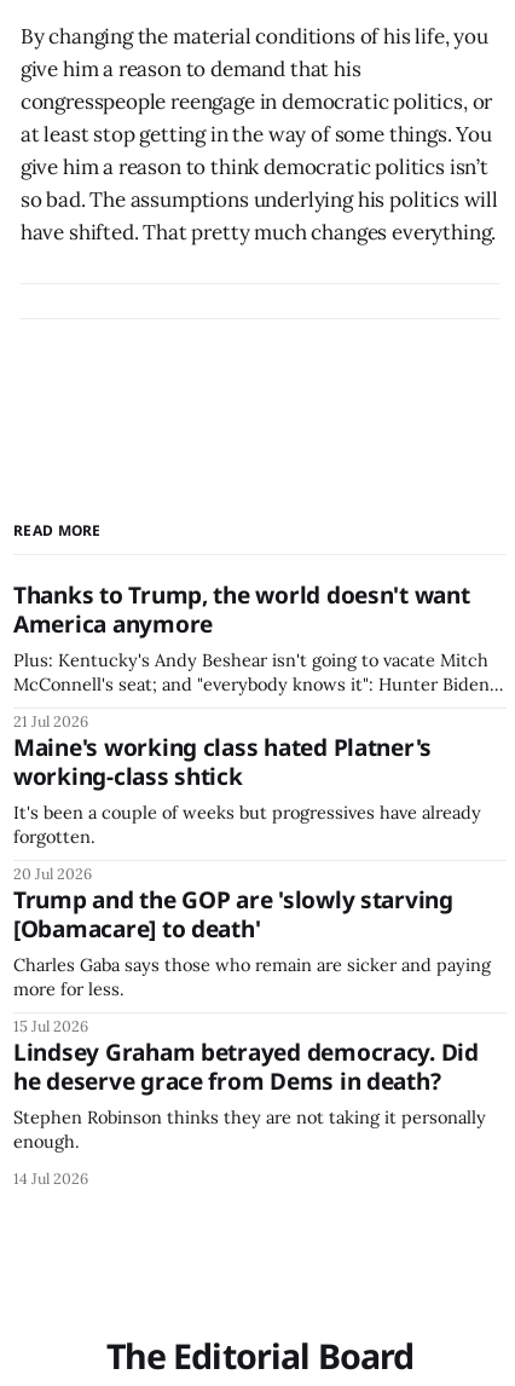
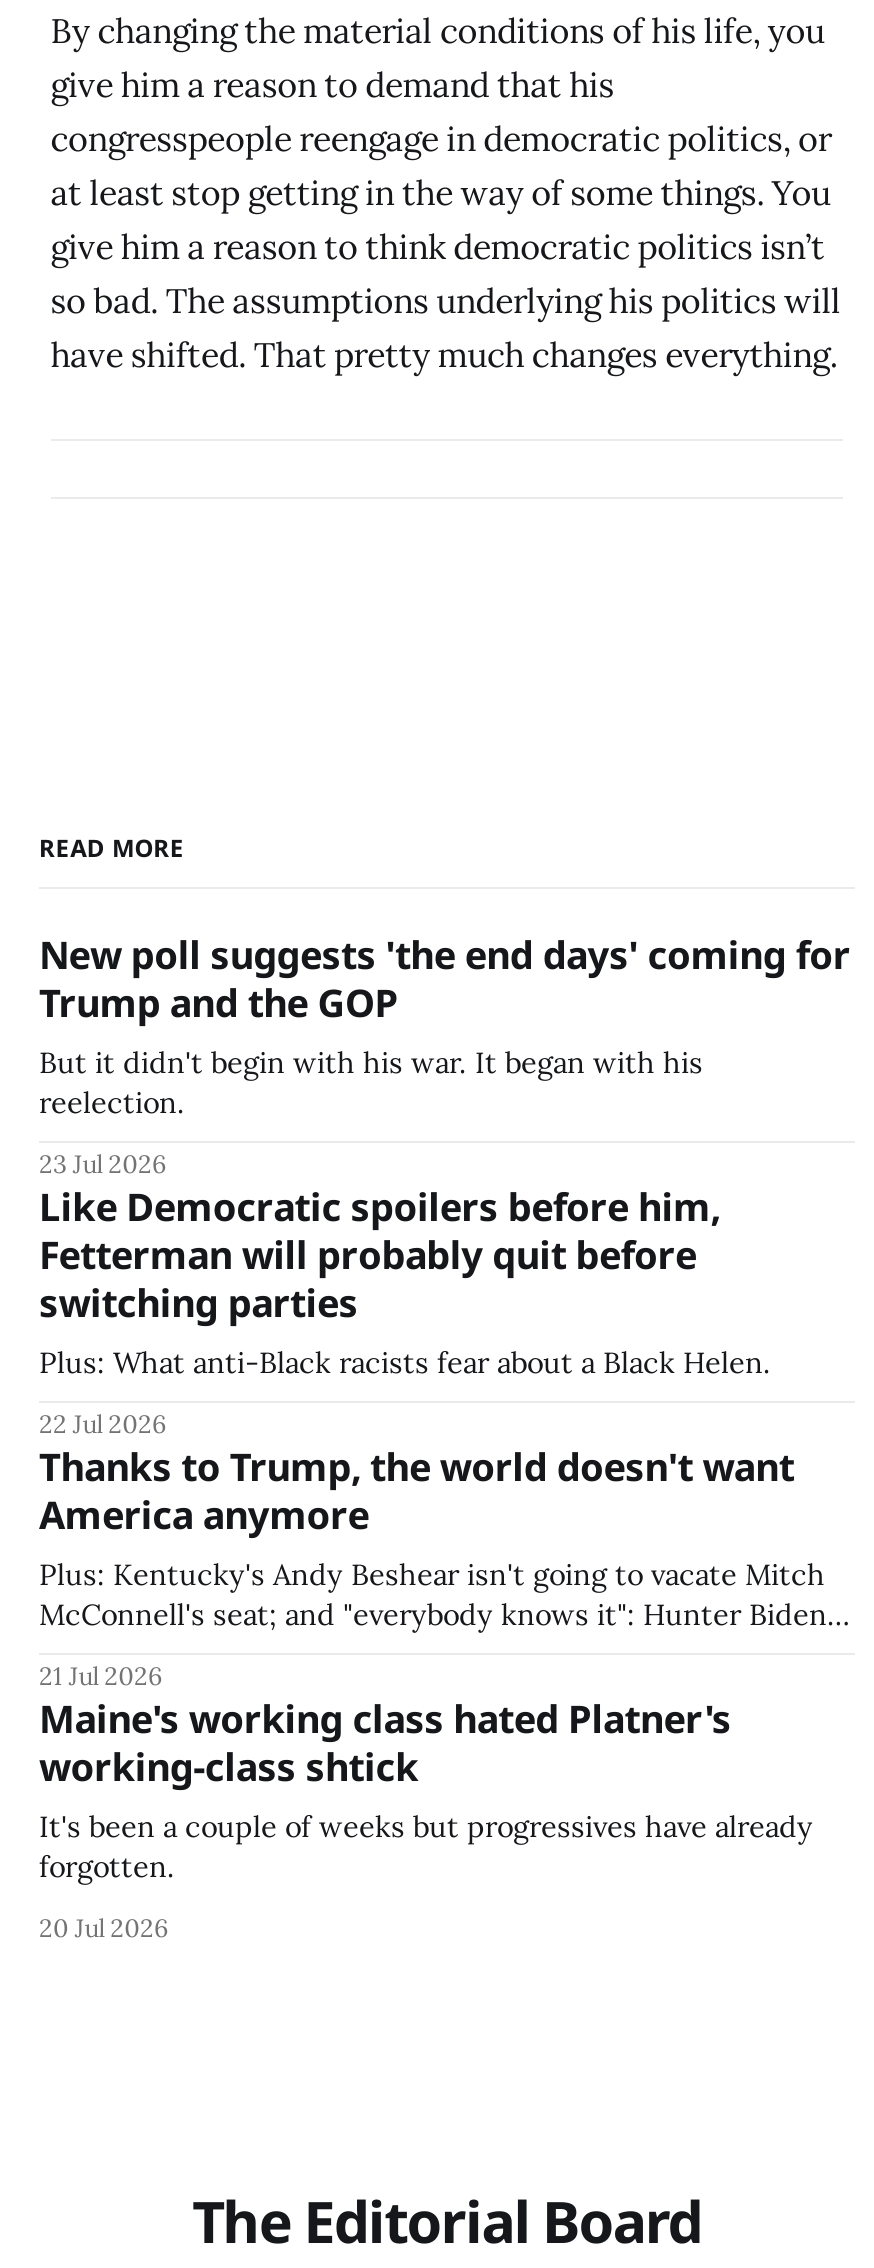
none -> [39,929,850,1439] New poll suggests 'the end days' coming for | Trump and the GOP | But it didn't begin with his war. It began with his | reelection. | 23 Jul 2026 | Like Democratic spoilers before him, | Fetterman will probably quit before | switching parties | Plus: What anti-Black racists fear about a Black Helen. | 22 Jul 2026
moved [13,579,490,883] -> [39,1441,827,1943]: Thanks to Trump, the world doesn't want | America anymore | Plus: Kentucky's Andy Beshear isn't going to vacate Mitch | ... | forgotten. | 20 Jul 2026
[13,884,491,1188] Trump and the GOP are 'slowly starving | [Obamacare] to death' | Charles Gaba says those who remain are sicker and paying | more for less. | 15 Jul 2026 | Lindsey Graham betrayed democracy. Did | he deserve grace from Dems in death? | Stephen Robinson thinks they are not taking it personally | enough. | 14 Jul 2026 -> none

